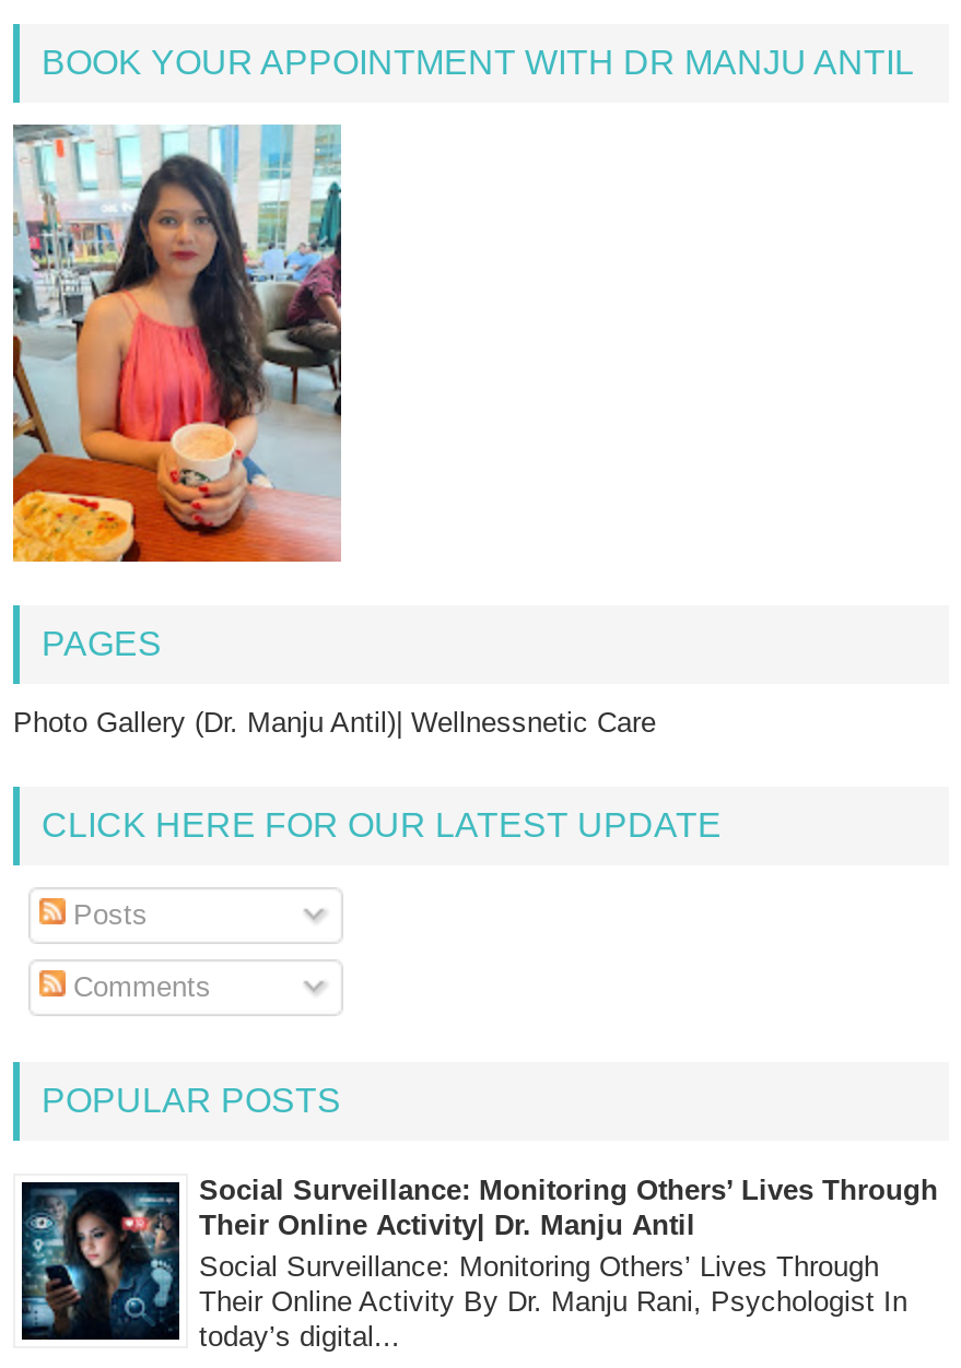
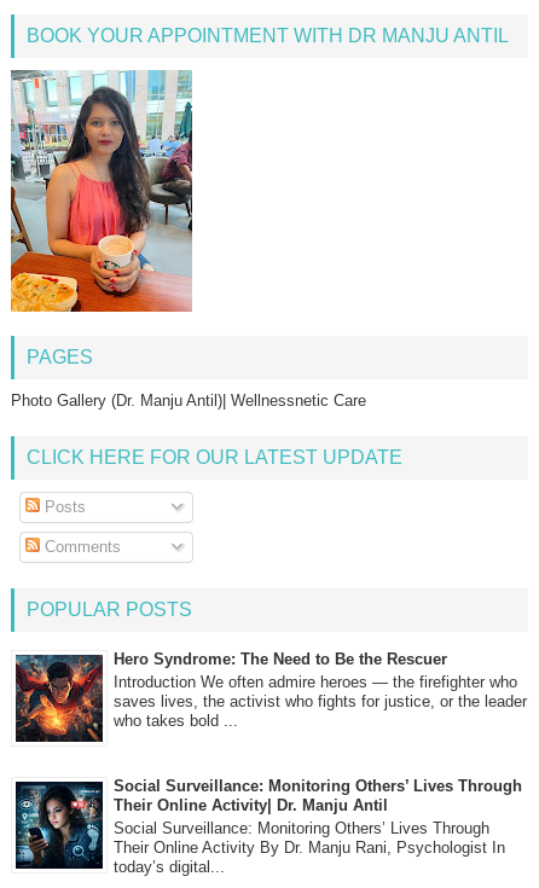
none -> [15,650,527,742] [image] | Hero Syndrome: The Need to Be the Rescuer | Introduction We often admire heroes — the firefighter who | saves lives, the activist who fights for justice, or the leader | who takes bold ...

